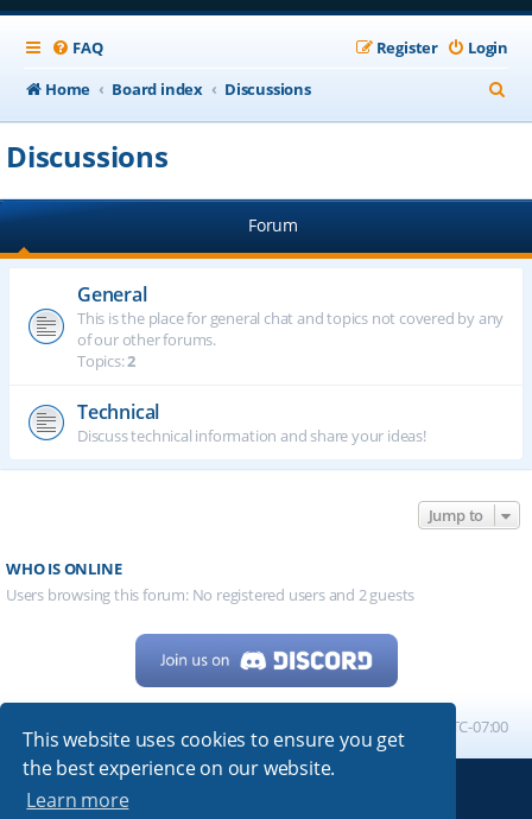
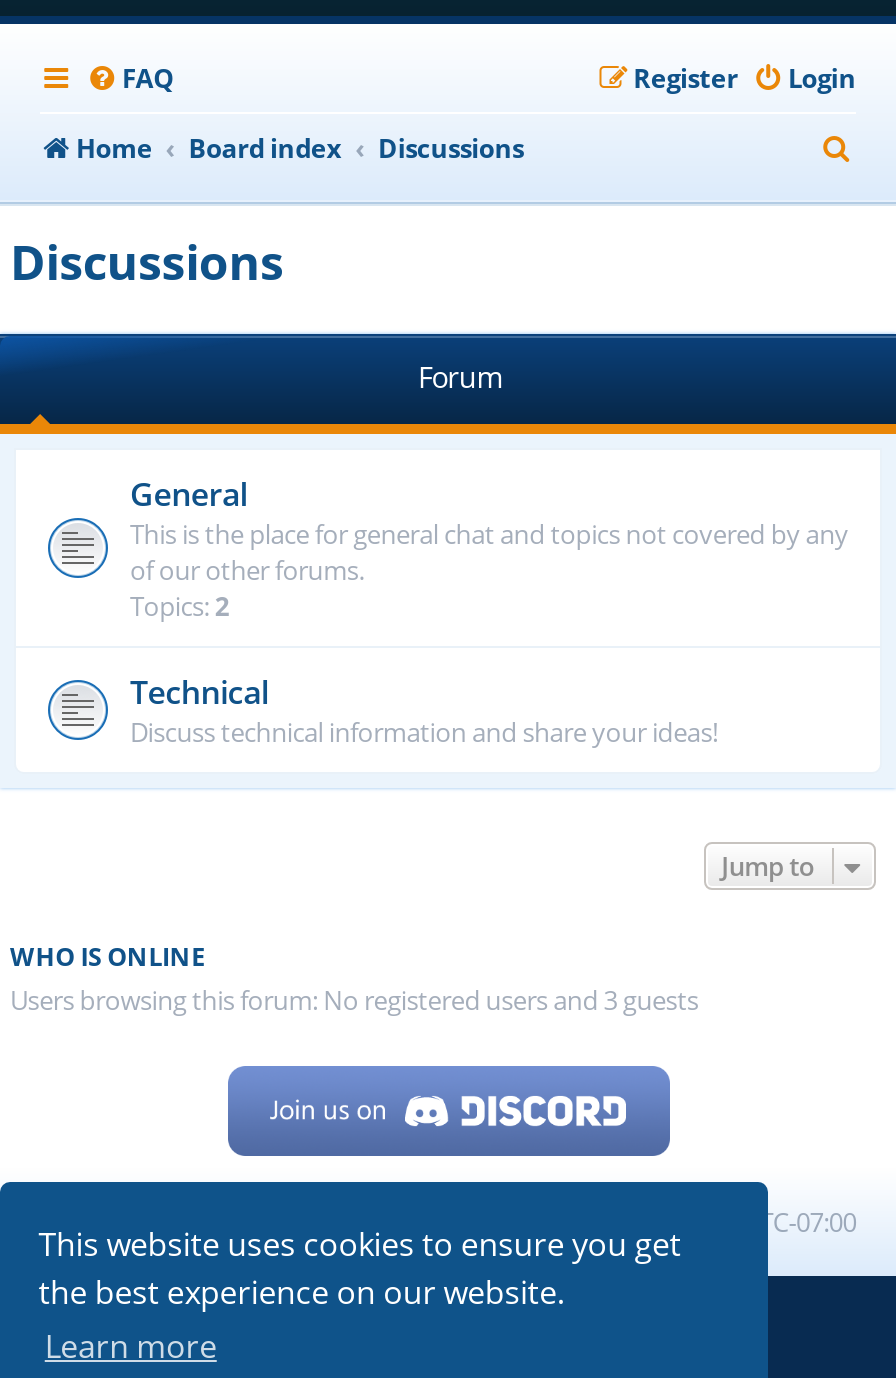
[6,584,415,605] Users browsing this forum: No registered users and 2 guests -> [10,982,698,1018] Users browsing this forum: No registered users and 3 guests

